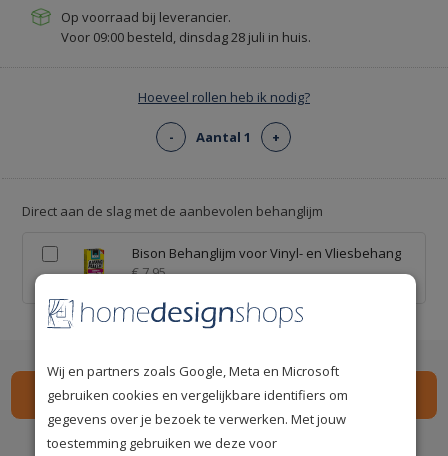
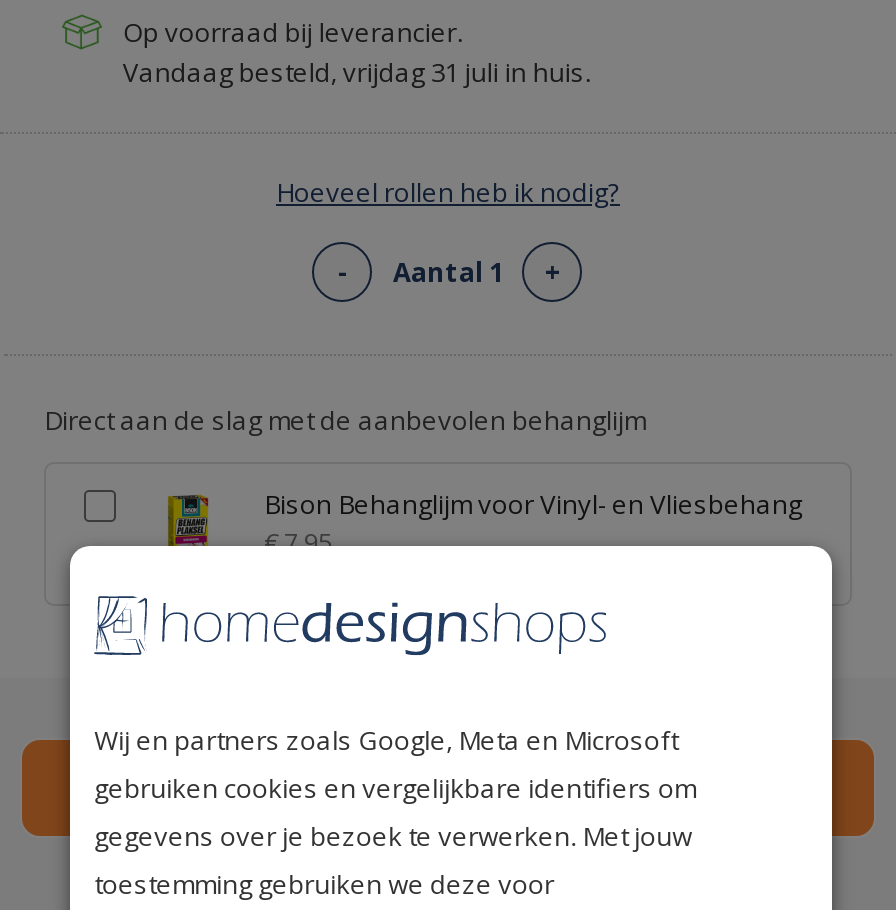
[61,28,311,46] Voor 09:00 besteld, dinsdag 28 juli in huis. -> [123,54,591,90] Vandaag besteld, vrijdag 31 juli in huis.

